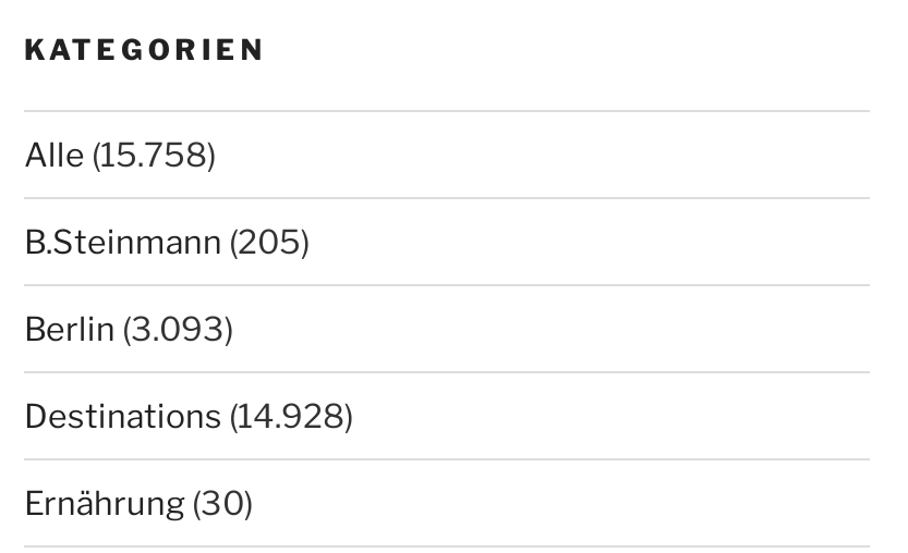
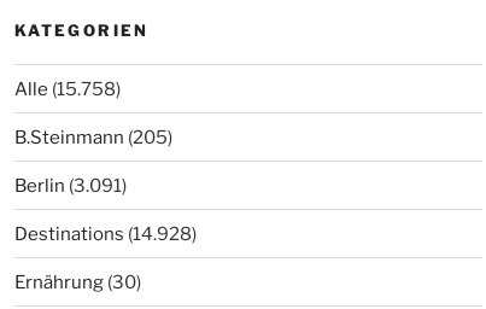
[24,309,233,348] Berlin (3.093) -> [14,174,127,196] Berlin (3.091)

